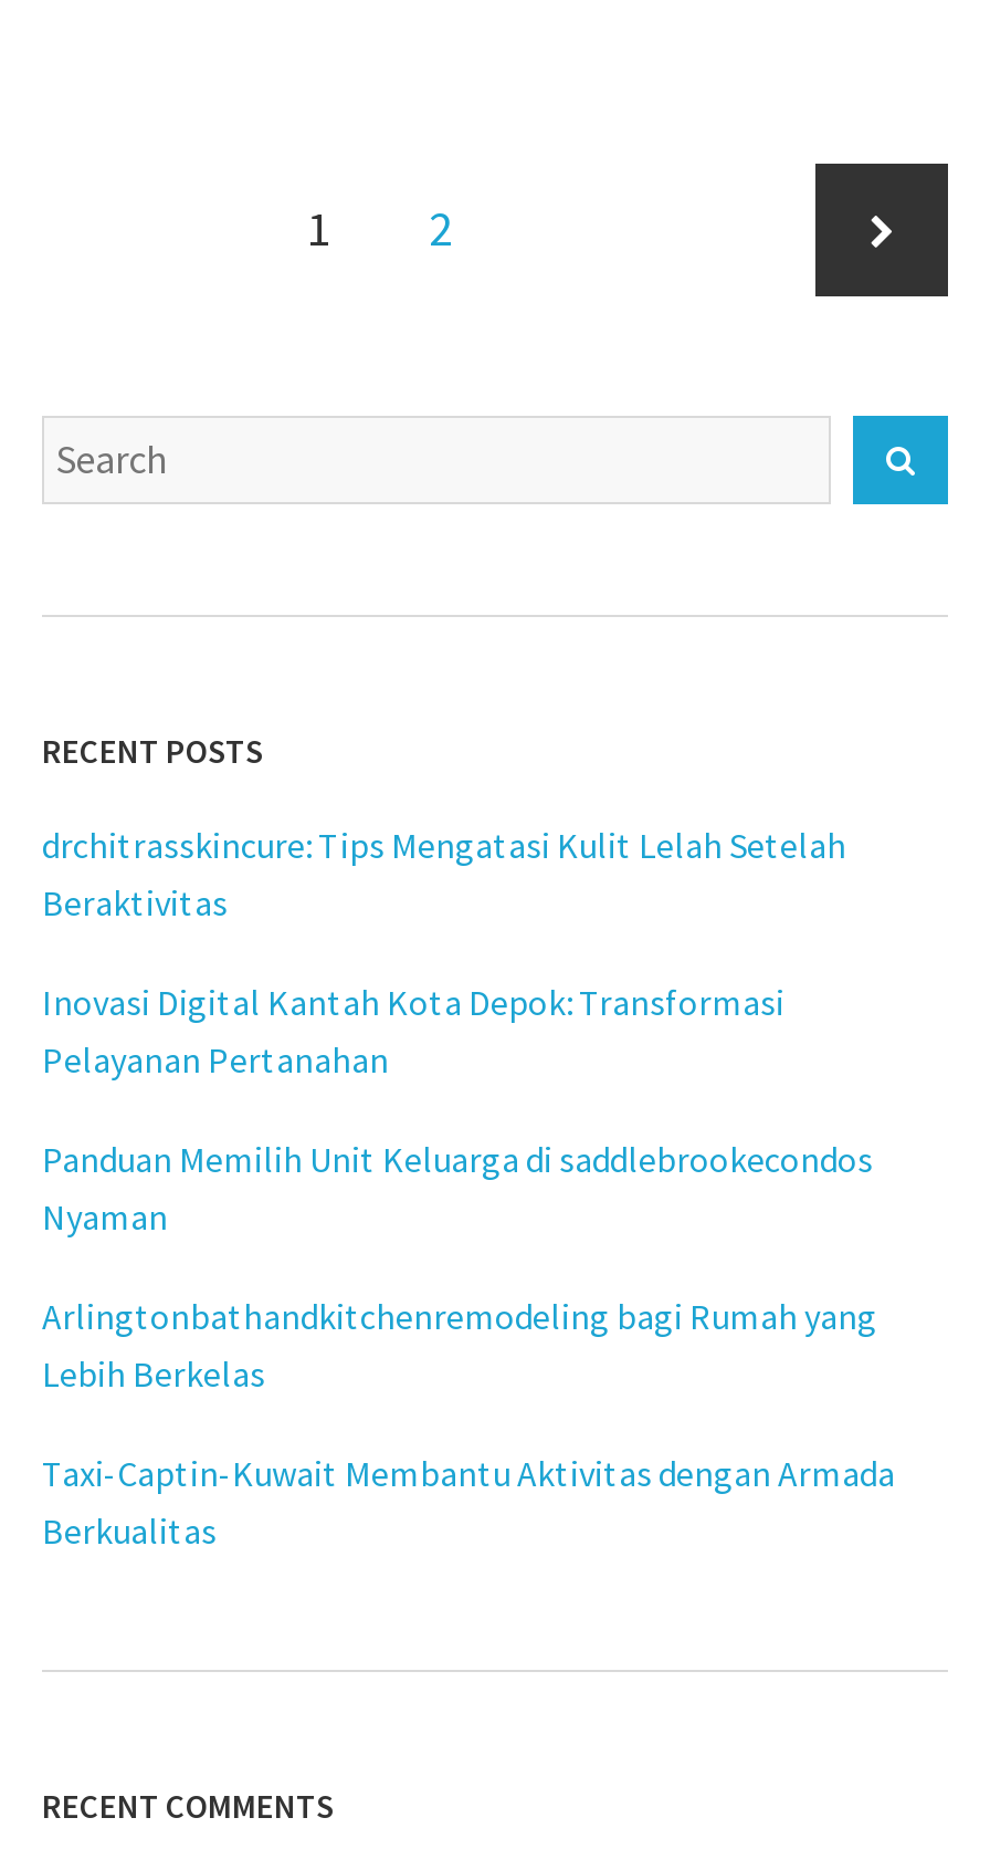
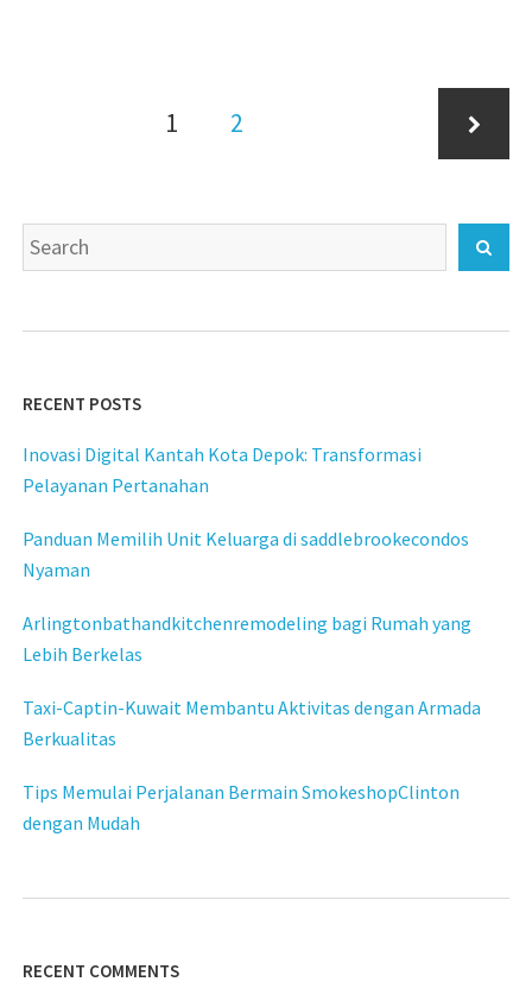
[42,822,846,924] drchitrasskincure: Tips Mengatasi Kulit Lelah Setelah | Beraktivitas -> none
moved [42,979,895,1552] -> [23,442,481,750]: Inovasi Digital Kantah Kota Depok: Transformasi | Pelayanan Pertanahan | Panduan Memilih Unit Keluarga di saddlebrookecondos | Nyaman | Arlingtonbathandkitchenremodeling bagi Rumah yang | Lebih Berkelas | Taxi-Captin-Kuwait Membantu Aktivitas dengan Armada | Berkualitas
none -> [23,779,460,834] Tips Memulai Perjalanan Bermain SmokeshopClinton | dengan Mudah

